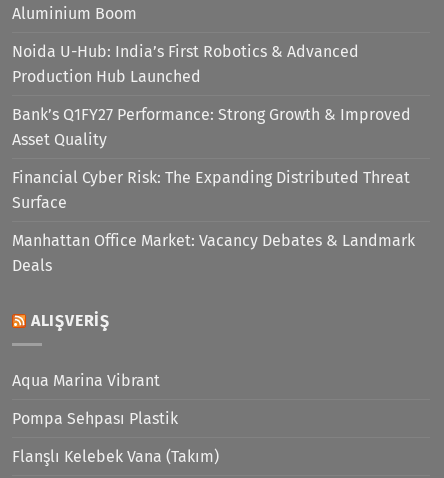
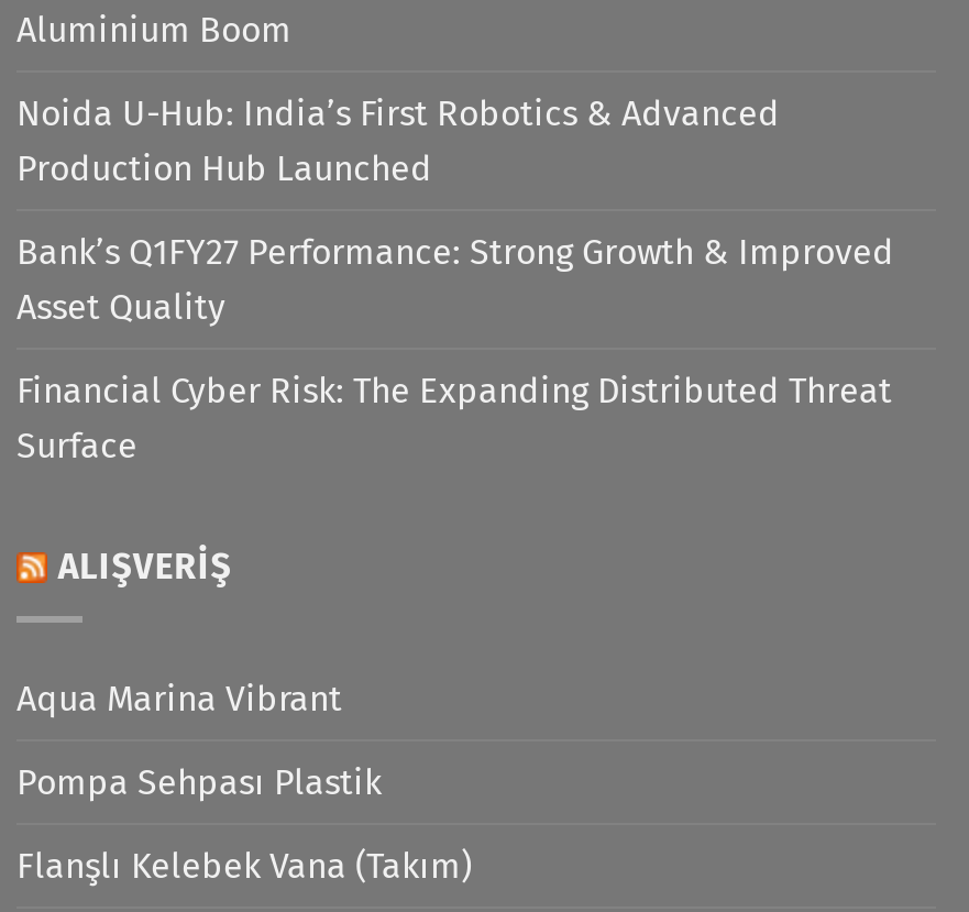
[12,231,415,275] Manhattan Office Market: Vacancy Debates & Landmark | Deals -> none

